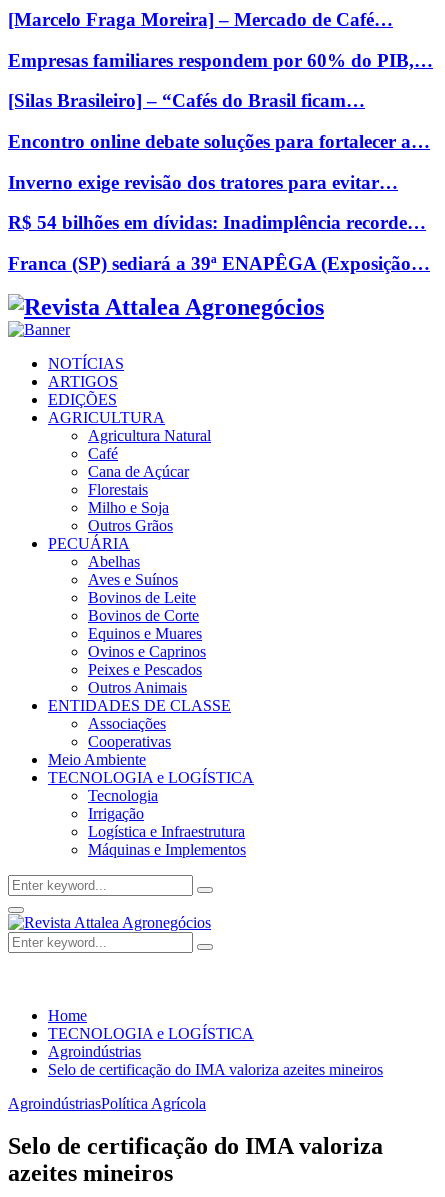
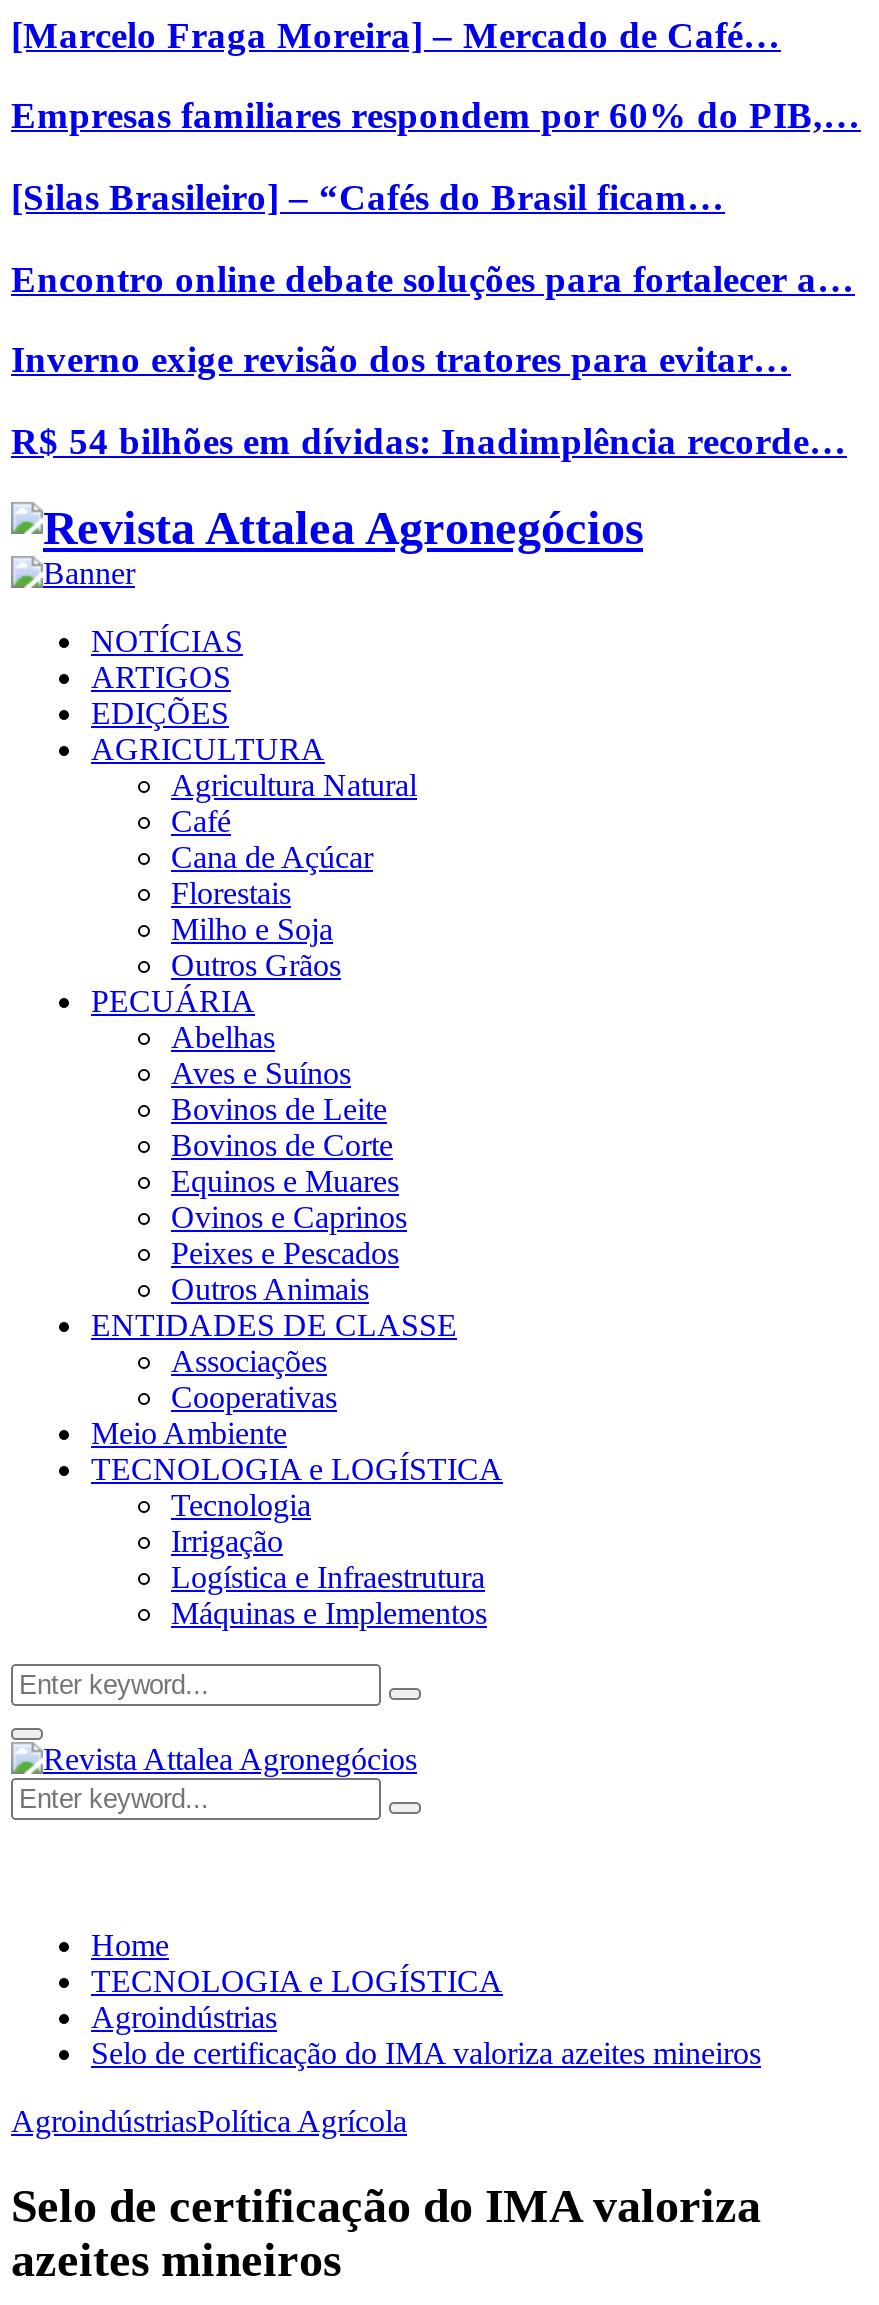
[8,253,430,274] Franca (SP) sediará a 39ª ENAPÊGA (Exposição… -> none

